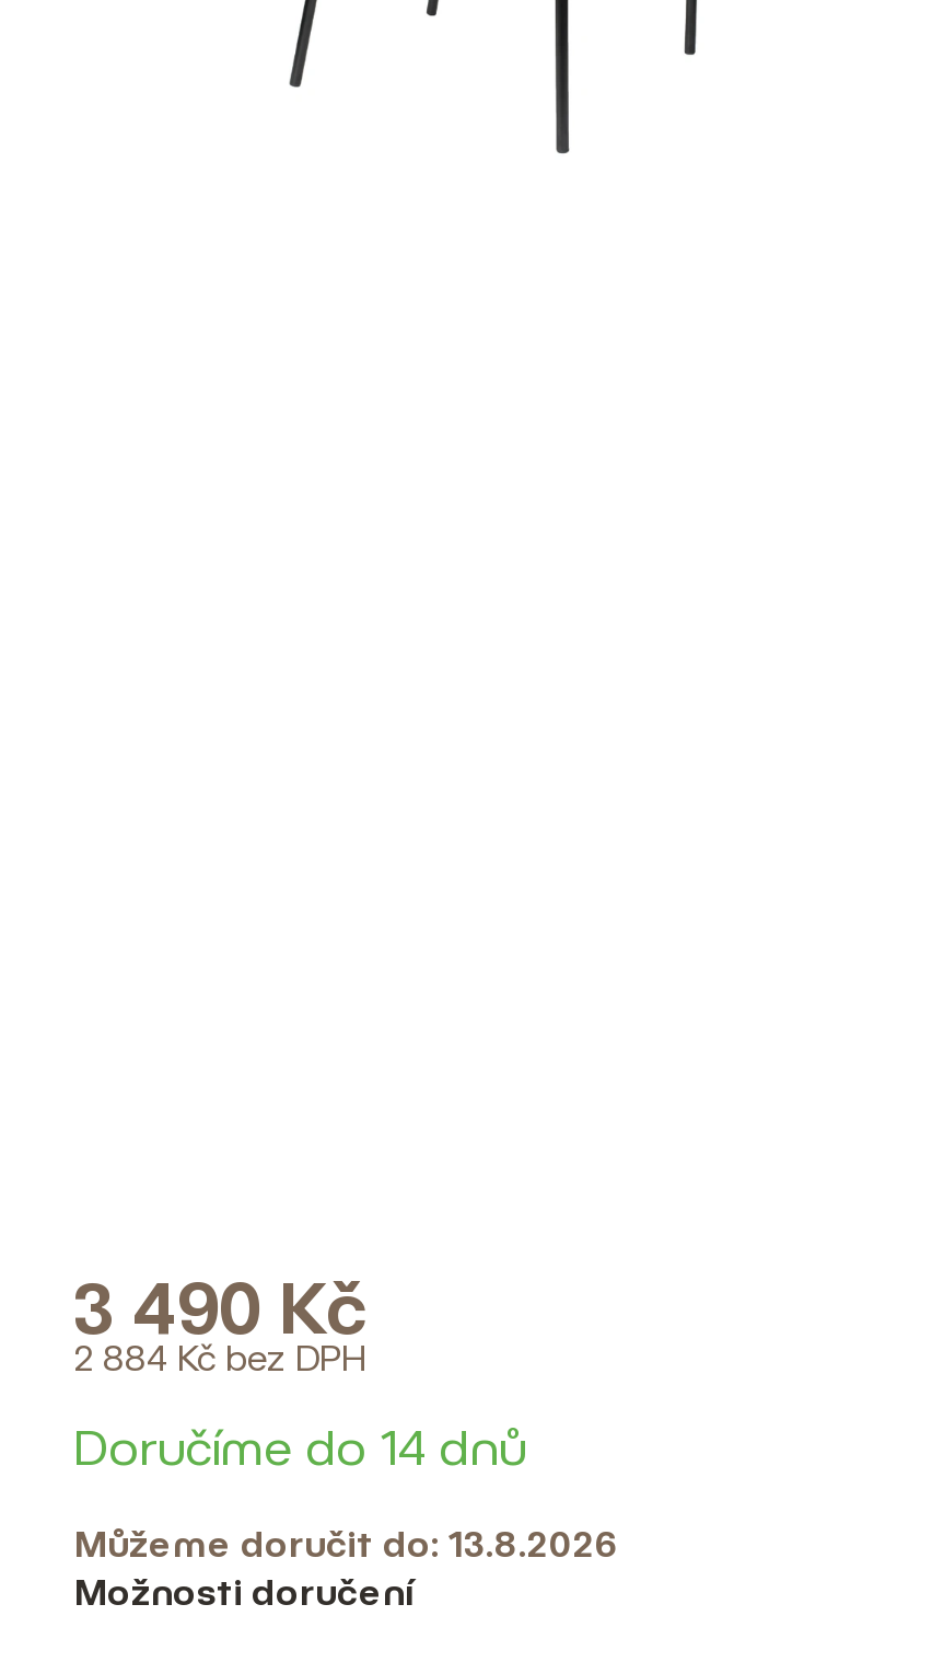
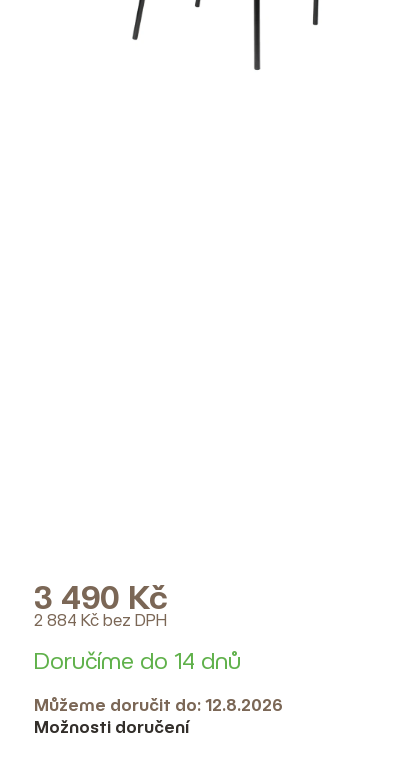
[74,1523,619,1567] Můžeme doručit do: 13.8.2026 -> [34,695,283,715] Můžeme doručit do: 12.8.2026

